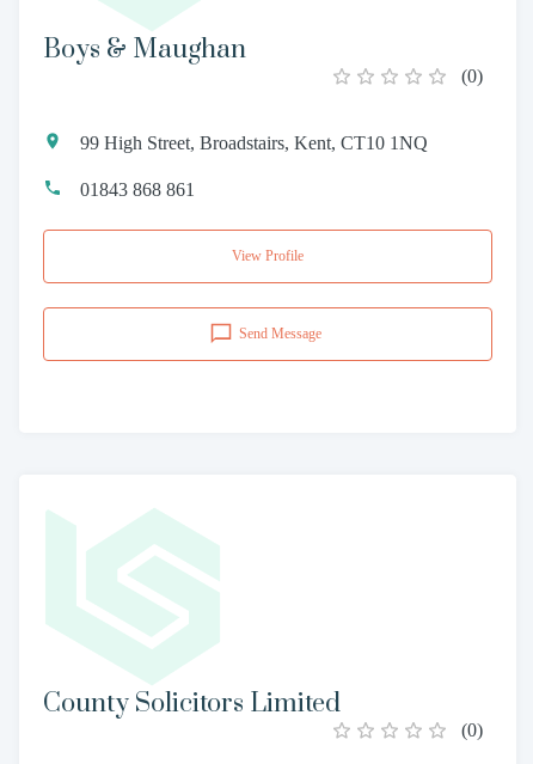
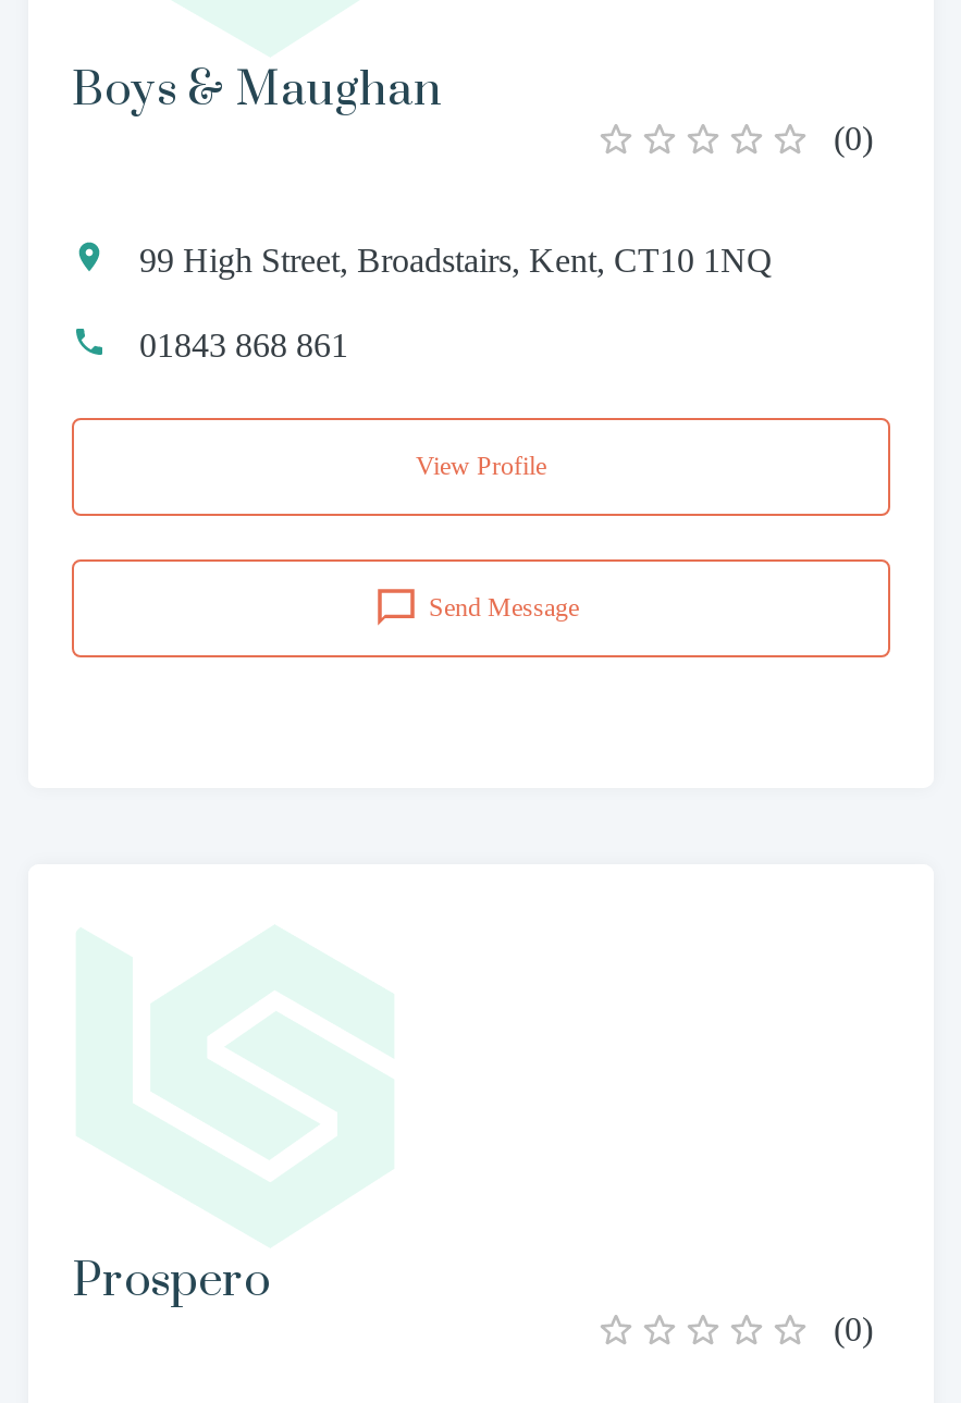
[43,687,341,719] County Solicitors Limited -> [72,1251,270,1310] Prospero

